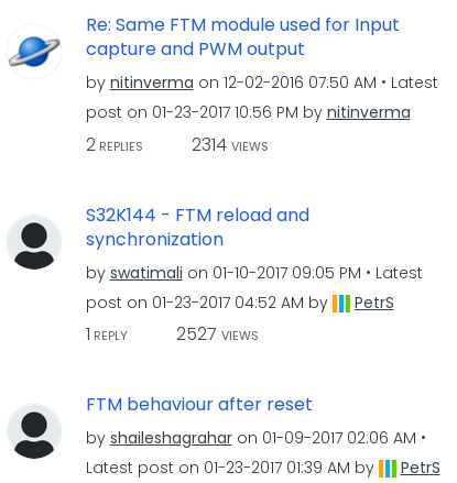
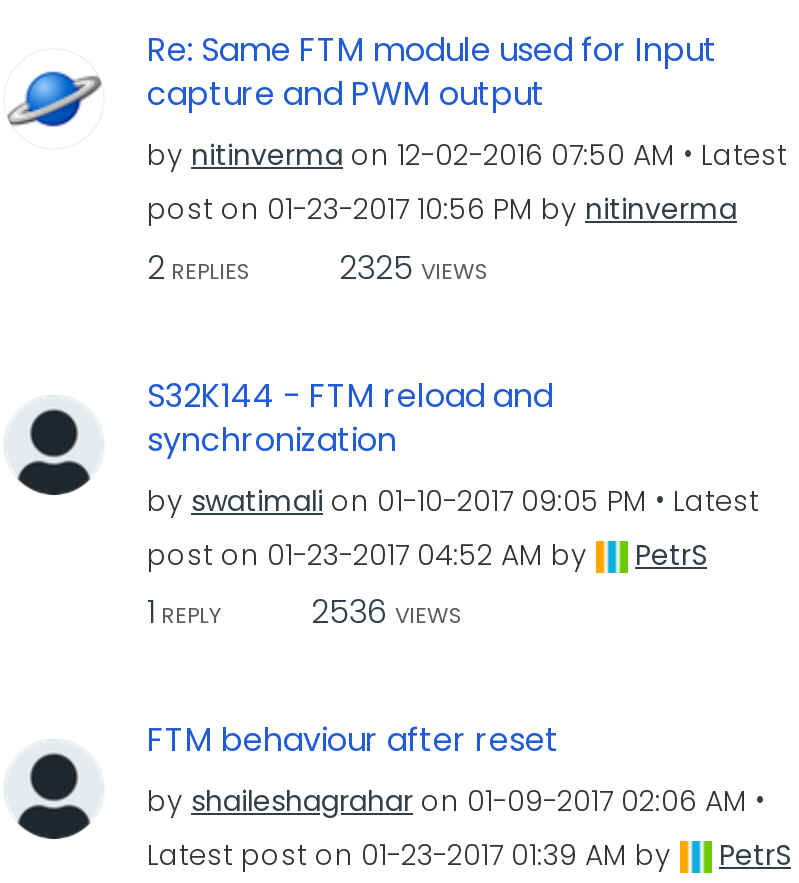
[85,131,268,157] 2 REPLIES 2314 VIEWS -> [147,244,489,290] 2 REPLIES 2325 VIEWS
[85,321,258,347] 1 REPLY 2527 VIEWS -> [147,589,463,635] 1 REPLY 2536 VIEWS

